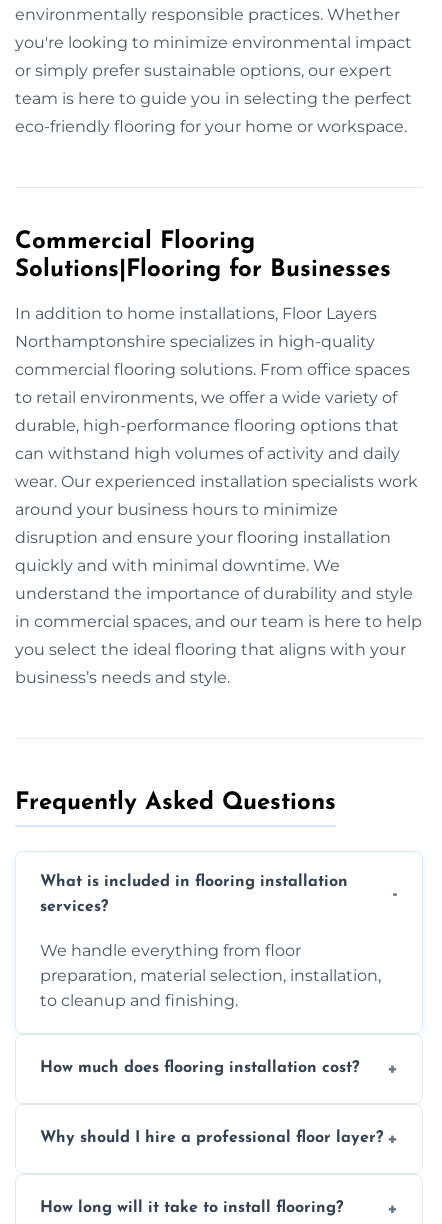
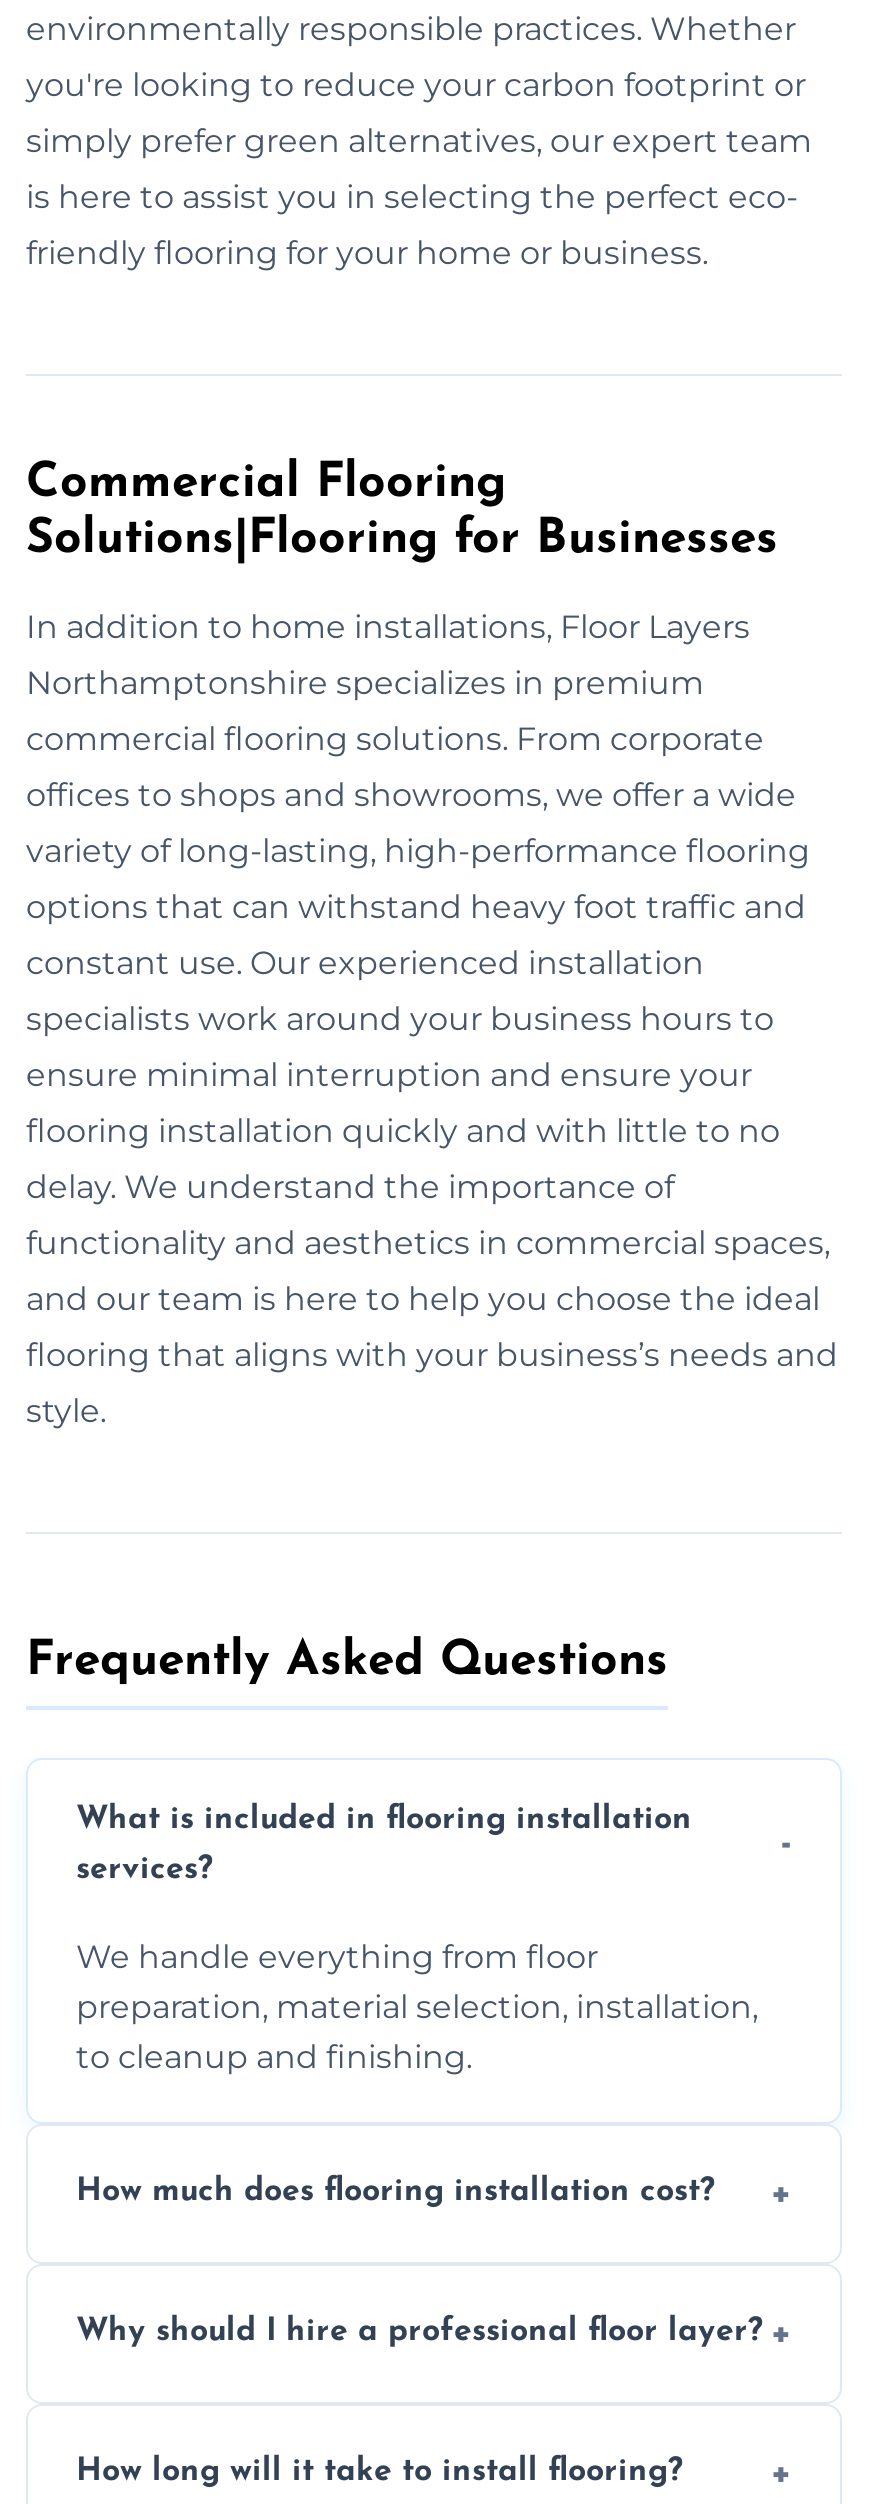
[15,33,412,52] you're looking to minimize environmental impact -> [26,65,806,103] you're looking to reduce your carbon footprint or
[15,61,392,80] or simply prefer sustainable options, our expert -> [26,121,812,159] simply prefer green alternatives, our expert team
[15,89,412,108] team is here to guide you in selecting the perfect -> [26,177,798,215] is here to assist you in selecting the perfect eco-
[15,117,407,136] eco-friendly flooring for your home or workspace. -> [26,233,708,271] friendly flooring for your home or business.
[15,332,422,687] Northamptonshire specializes in high-quality | commercial flooring solutions. From office spaces | to retail environments, we offer a wide variety of | durable, high-performance flooring options that | can withstand high volumes of activity and daily | wear. Our experienced installation specialists work | around your business hours to minimize | disruption and ensure your flooring installation | quickly and with minimal downtime. We | understand the importance of durability and style | in commercial spaces, and our team is here to help | you select the ideal flooring that aligns with your | business’s needs and style. -> [26,663,838,1429] Northamptonshire specializes in premium | commercial flooring solutions. From corporate | offices to shops and showrooms, we offer a wide | variety of long-lasting, high-performance flooring | options that can withstand heavy foot traffic and | constant use. Our experienced installation | specialists work around your business hours to | ensure minimal interruption and ensure your | flooring installation quickly and with little to no | delay. We understand the importance of | functionality and aesthetics in commercial spaces, | and our team is here to help you choose the ideal | flooring that aligns with your business’s needs and | style.

